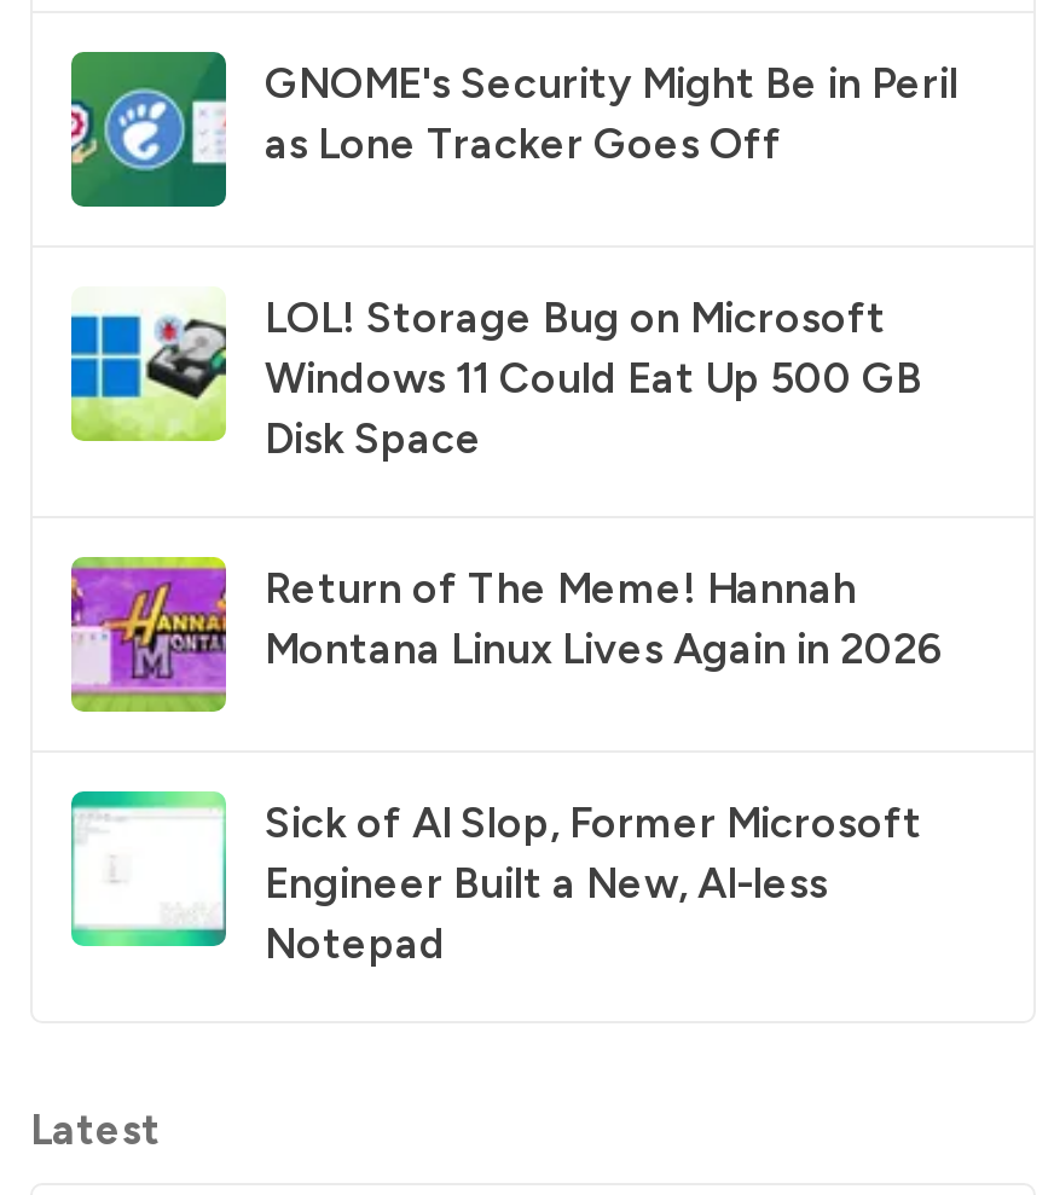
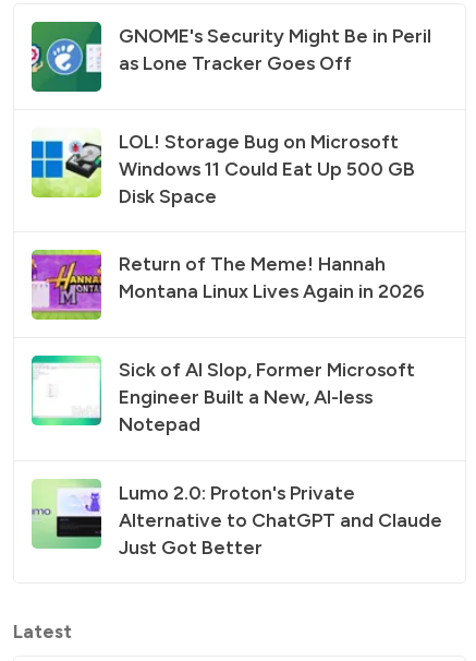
none -> [32,479,442,558] [image] | Lumo 2.0: Proton's Private | Alternative to ChatGPT and Claude | Just Got Better

